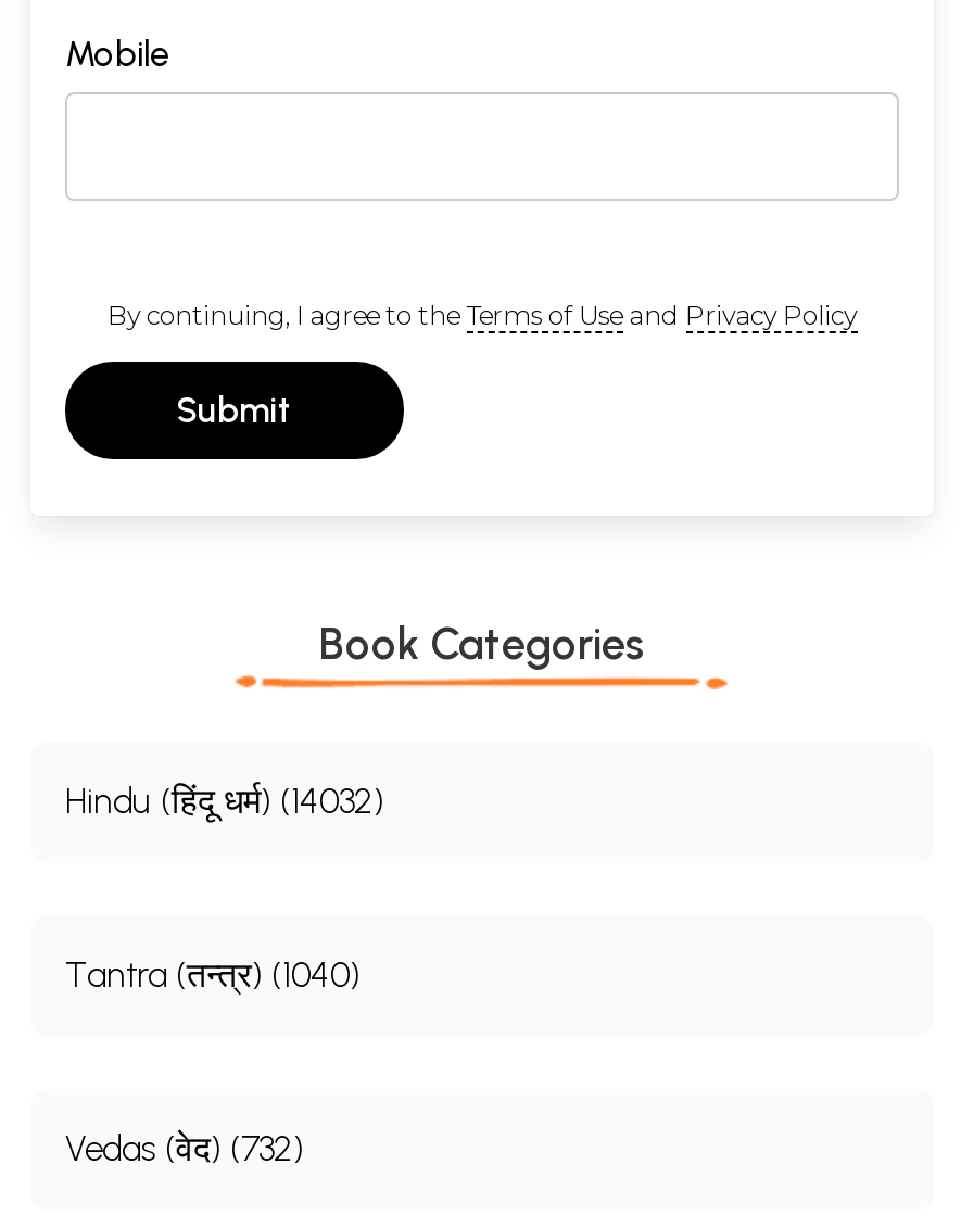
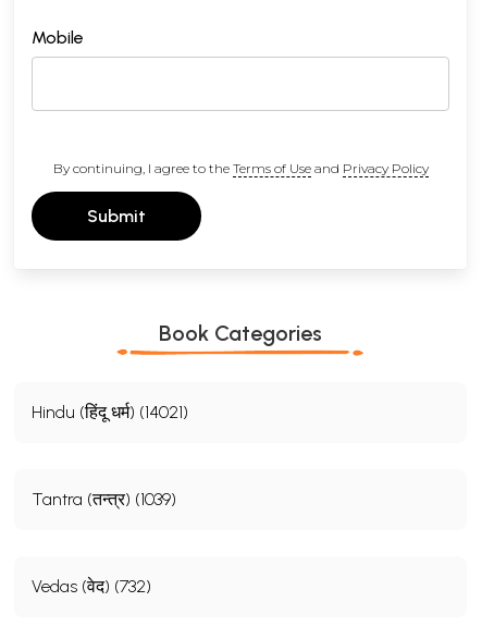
[65,780,384,821] Hindu (हिंदू धर्म) (14032) -> [32,402,188,422] Hindu (हिंदू धर्म) (14021)
[65,954,361,995] Tantra (तन्त्र) (1040) -> [32,489,176,509] Tantra (तन्त्र) (1039)

